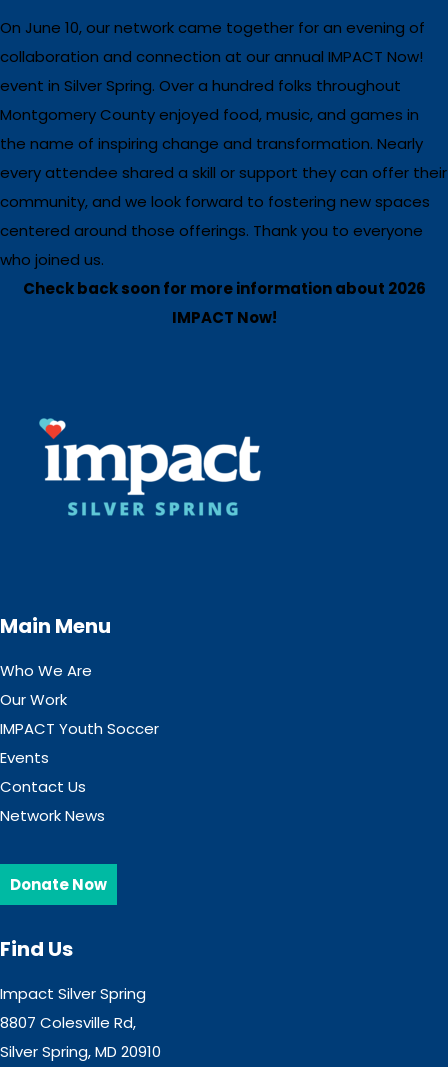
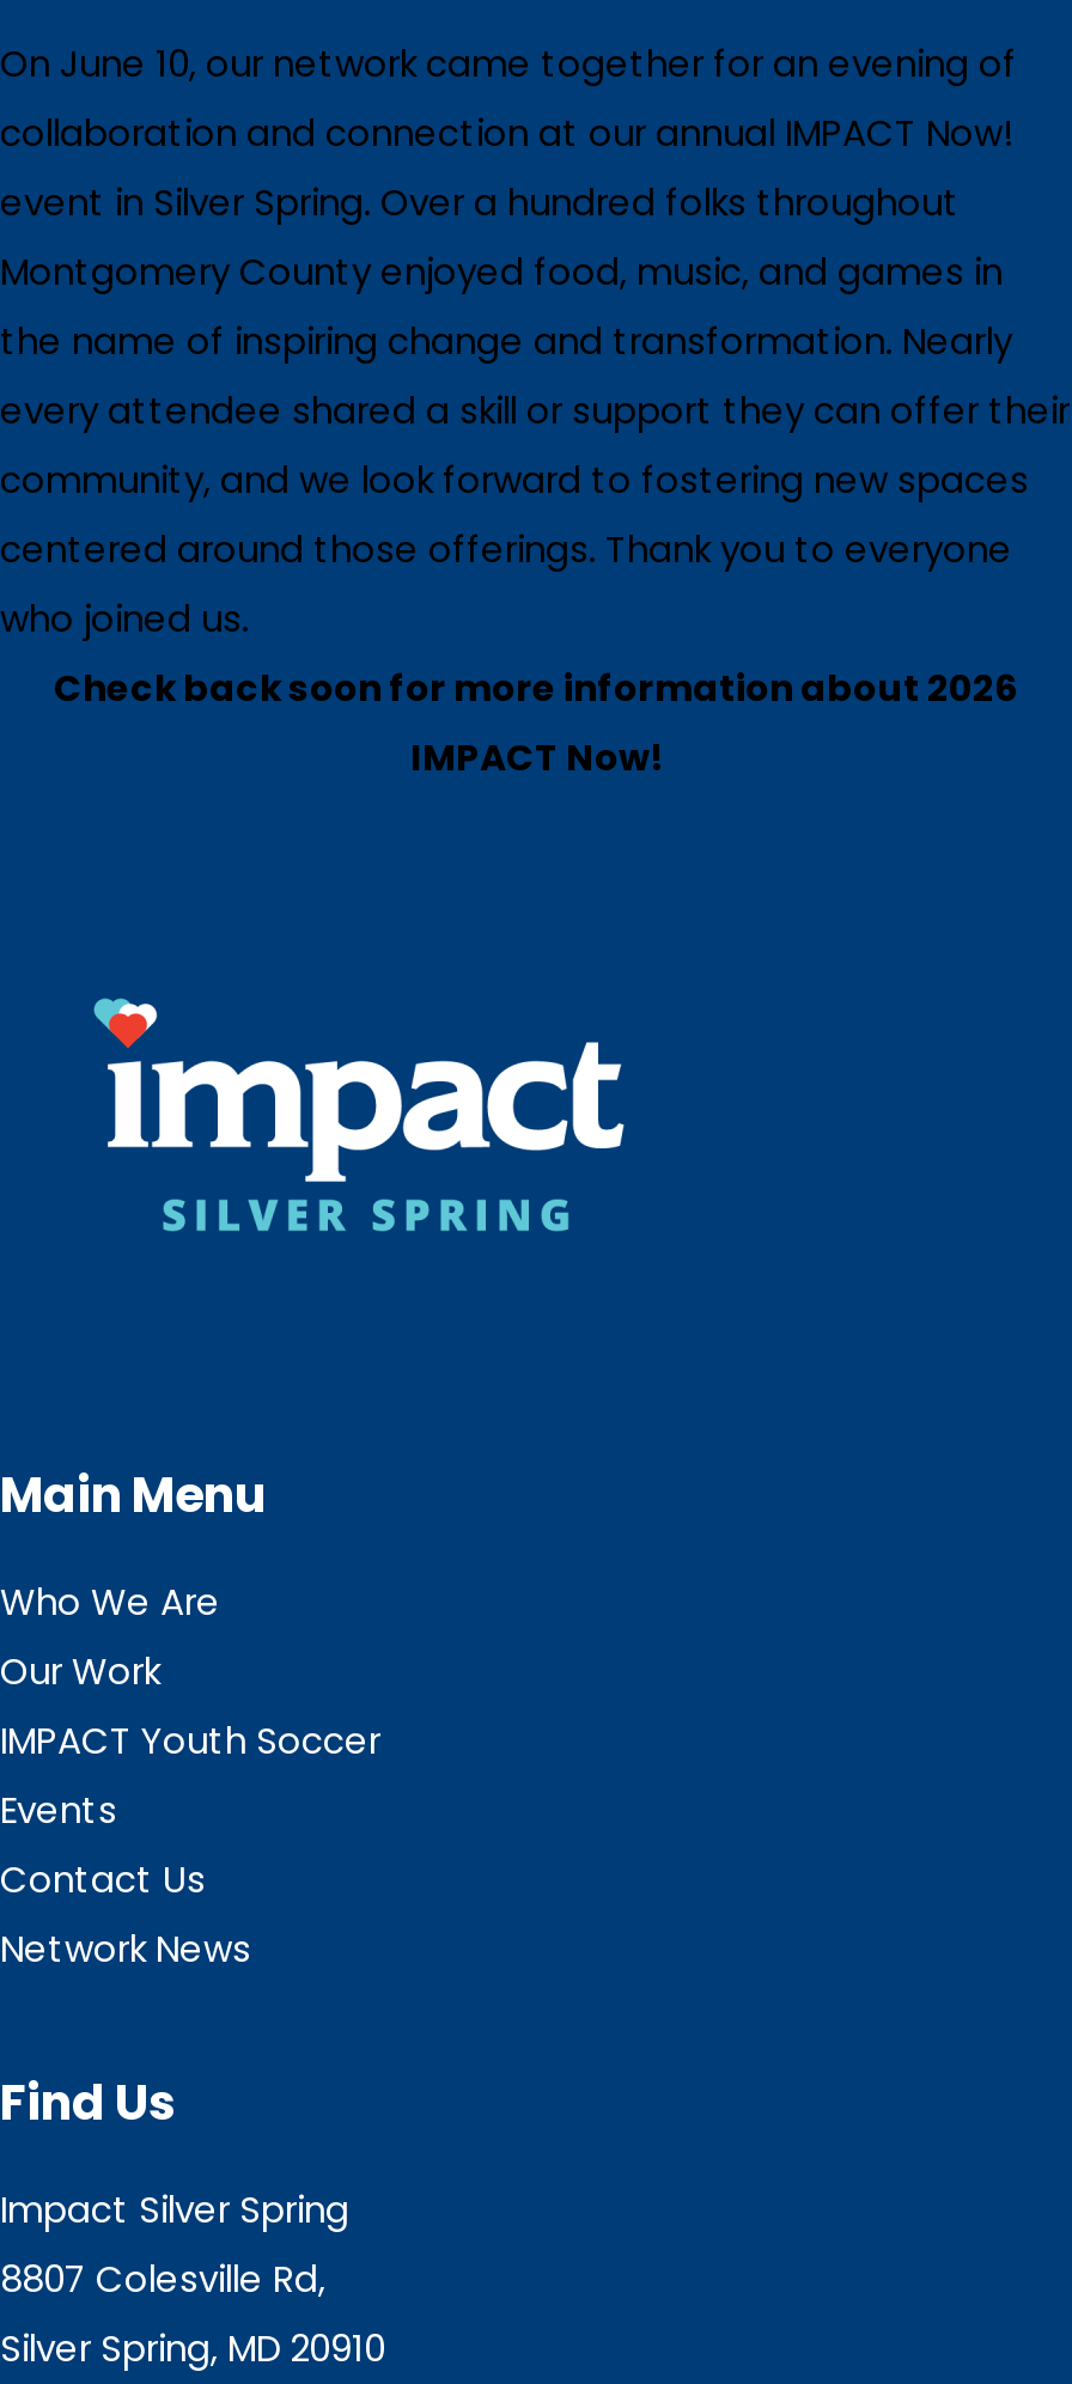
[10,874,107,895] Donate Now -> none

